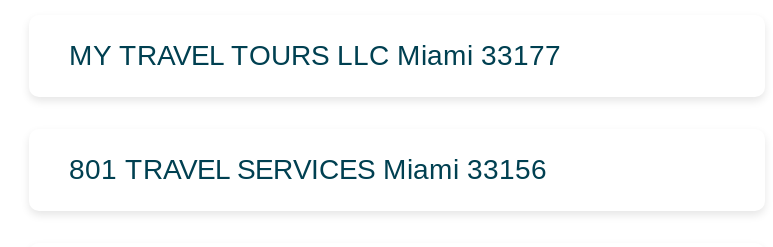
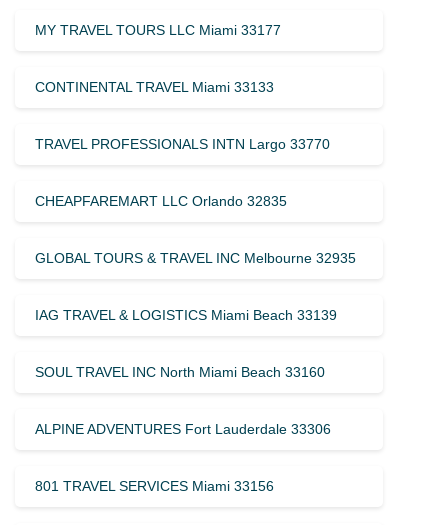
none -> [35,79,274,95] CONTINENTAL TRAVEL Miami 33133
none -> [35,136,330,152] TRAVEL PROFESSIONALS INTN Largo 33770
none -> [35,193,287,209] CHEAPFAREMART LLC Orlando 32835
none -> [35,250,356,266] GLOBAL TOURS & TRAVEL INC Melbourne 32935
none -> [35,307,337,323] IAG TRAVEL & LOGISTICS Miami Beach 33139
none -> [35,364,325,380] SOUL TRAVEL INC North Miami Beach 33160
none -> [35,421,331,437] ALPINE ADVENTURES Fort Lauderdale 33306

